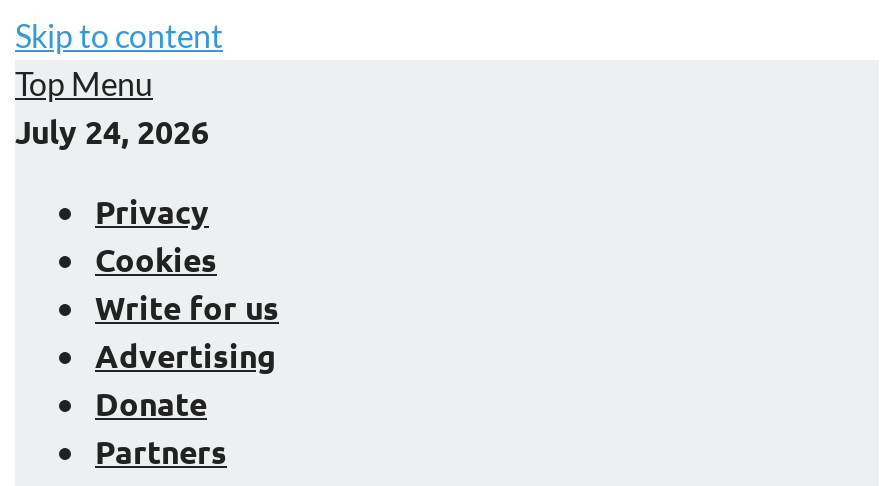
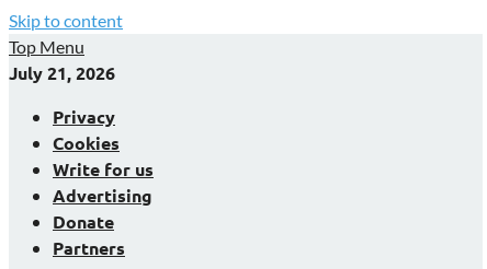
[15,110,209,152] July 24, 2026 -> [9,61,115,84] July 21, 2026

